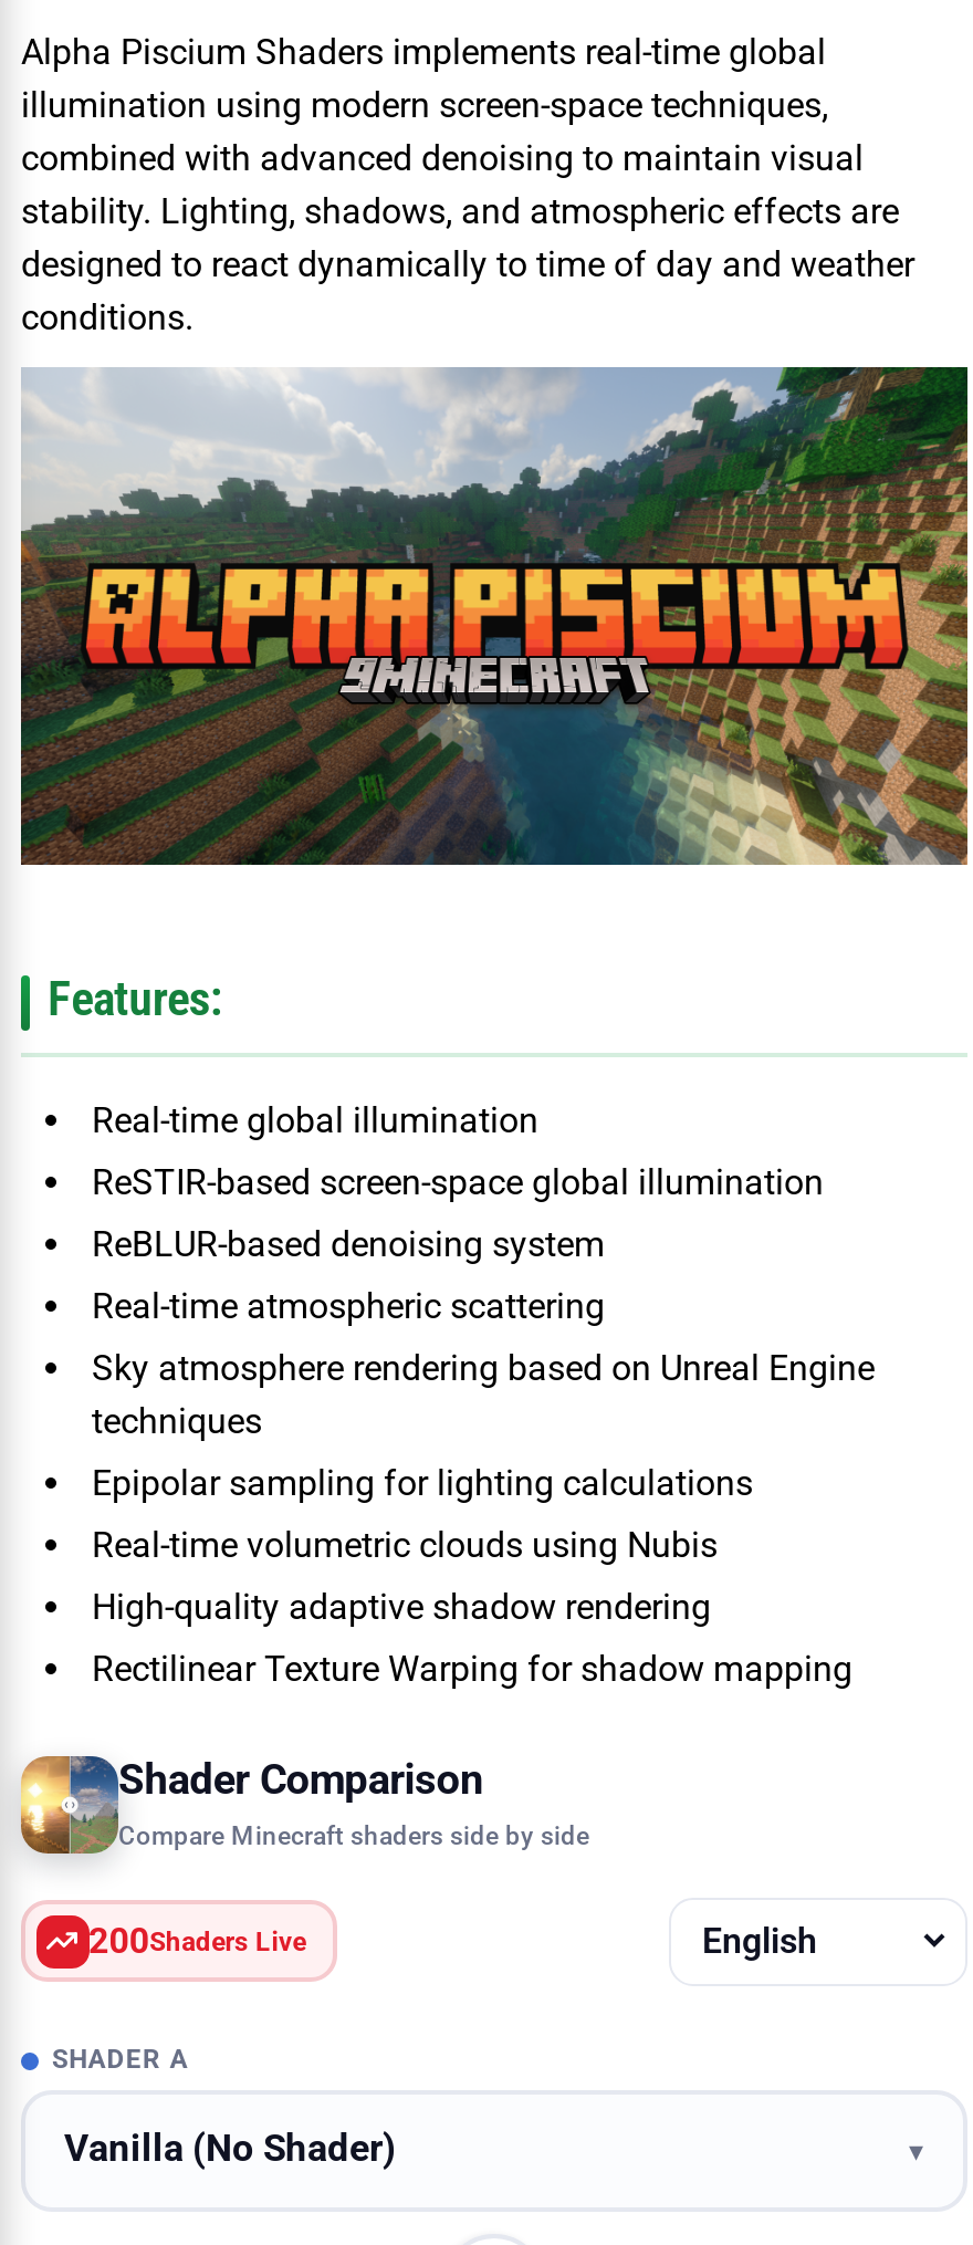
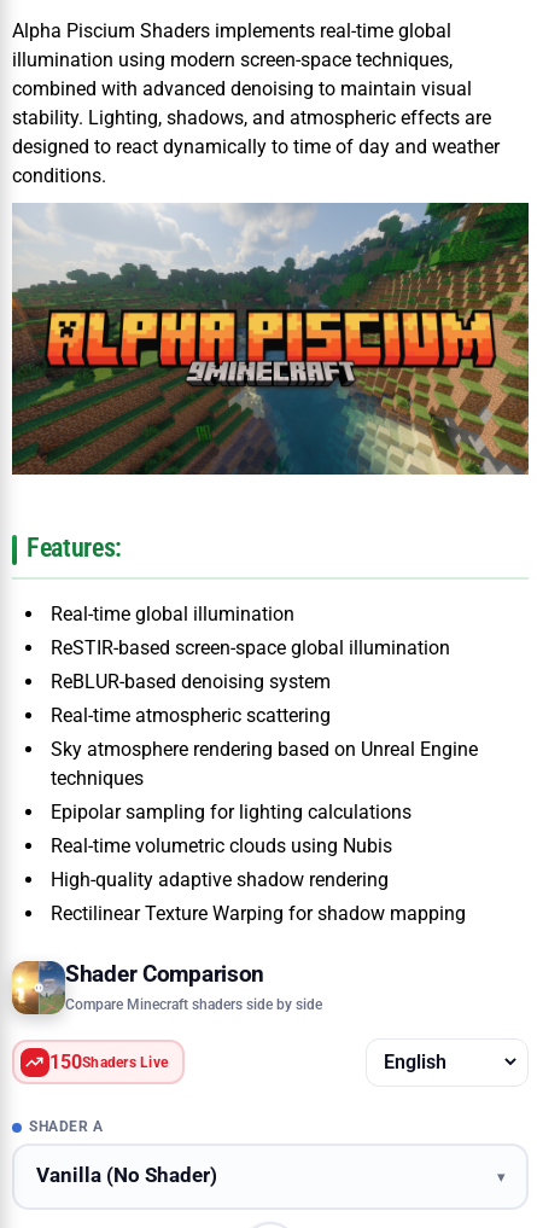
[88,1920,306,1962] 200Shaders Live -> [49,1050,168,1073] 150Shaders Live

